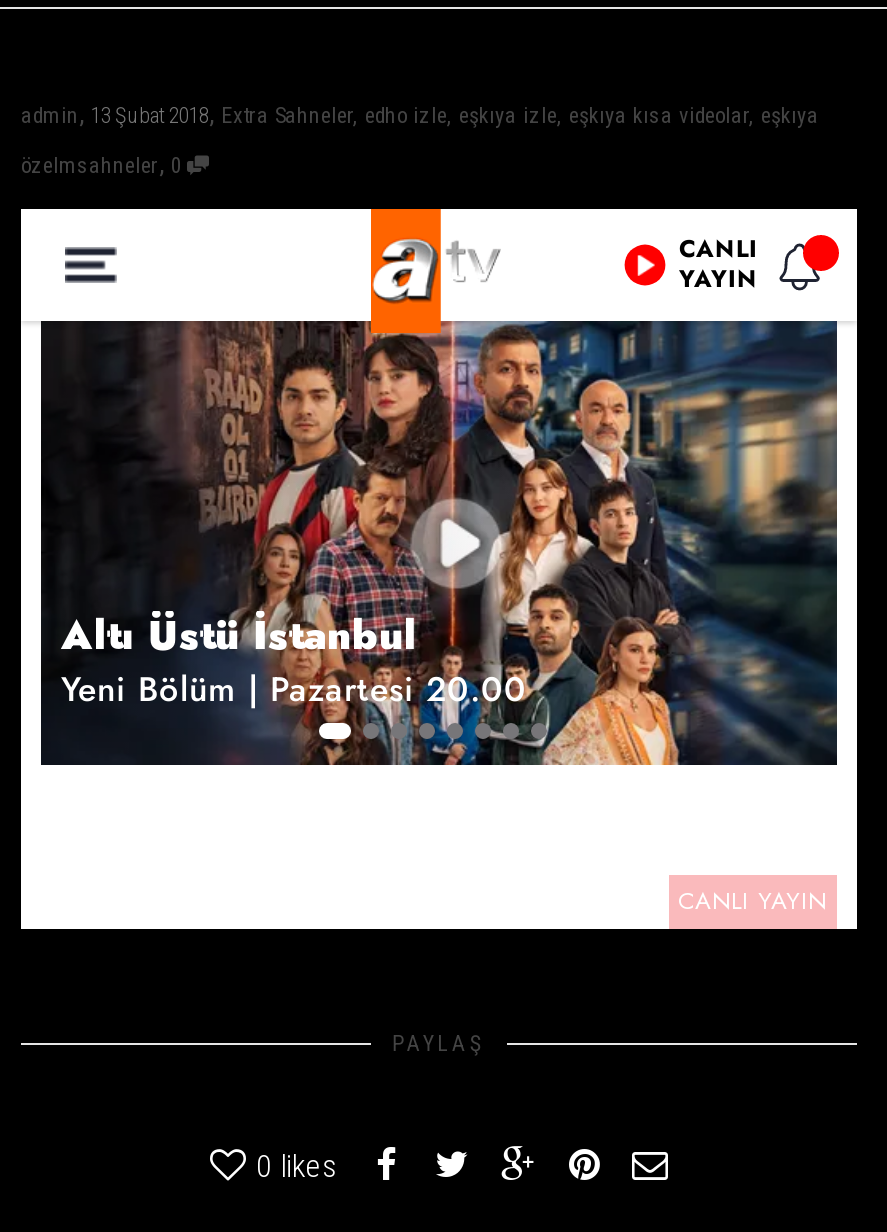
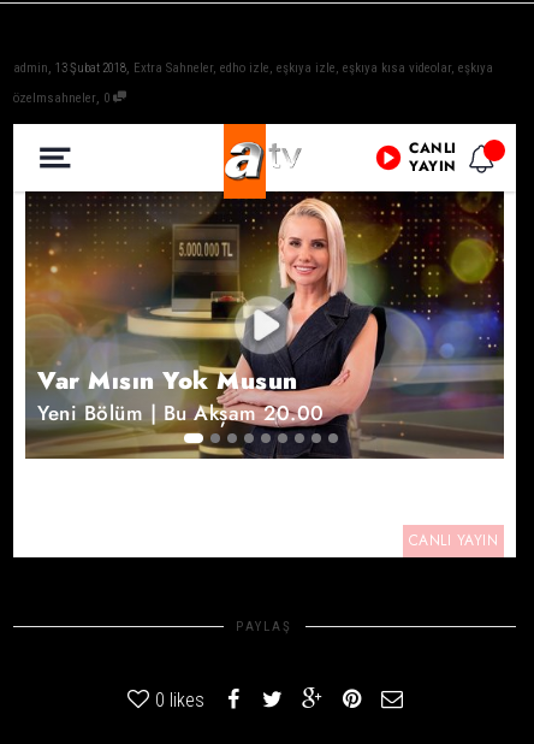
[39,319,839,767] [image] -> [24,190,505,460] [image]

